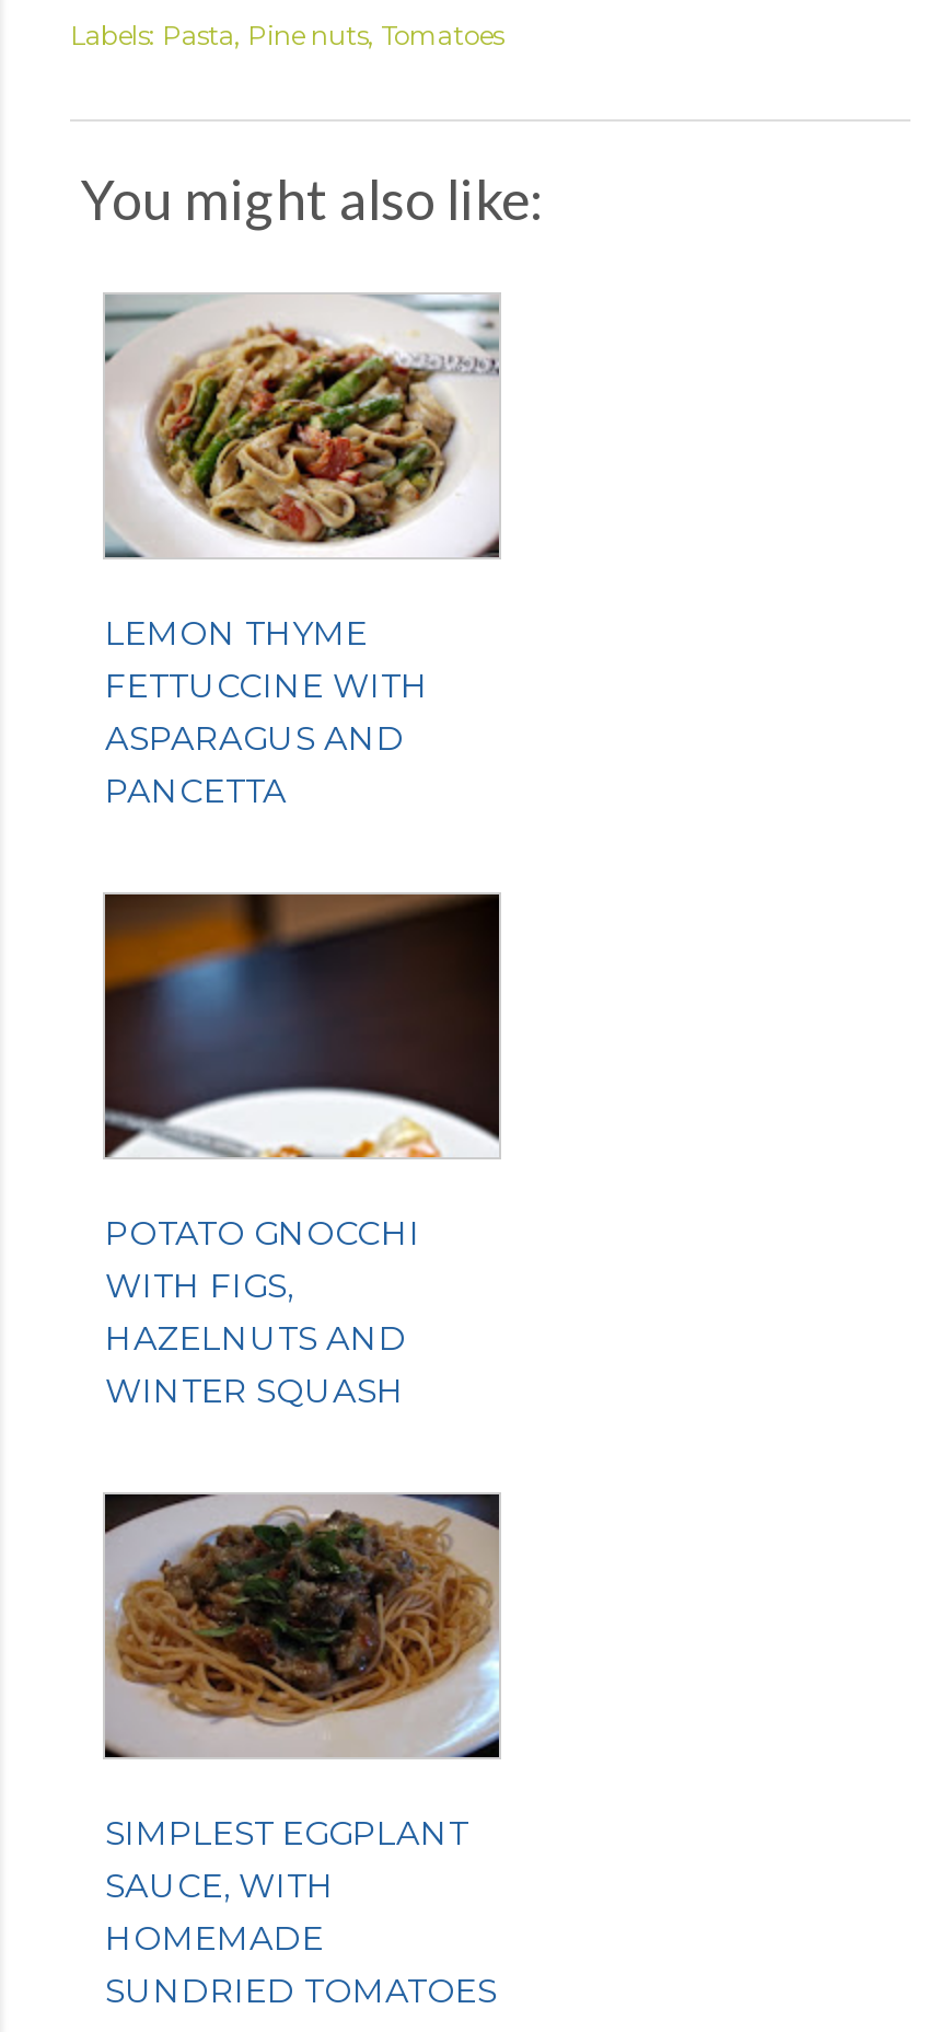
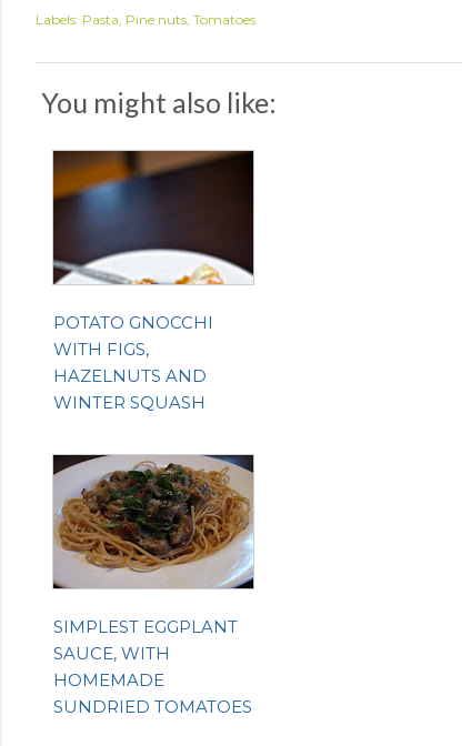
[103,292,501,810] [image] | LEMON THYME | FETTUCCINE WITH | ASPARAGUS AND | PANCETTA -> none

